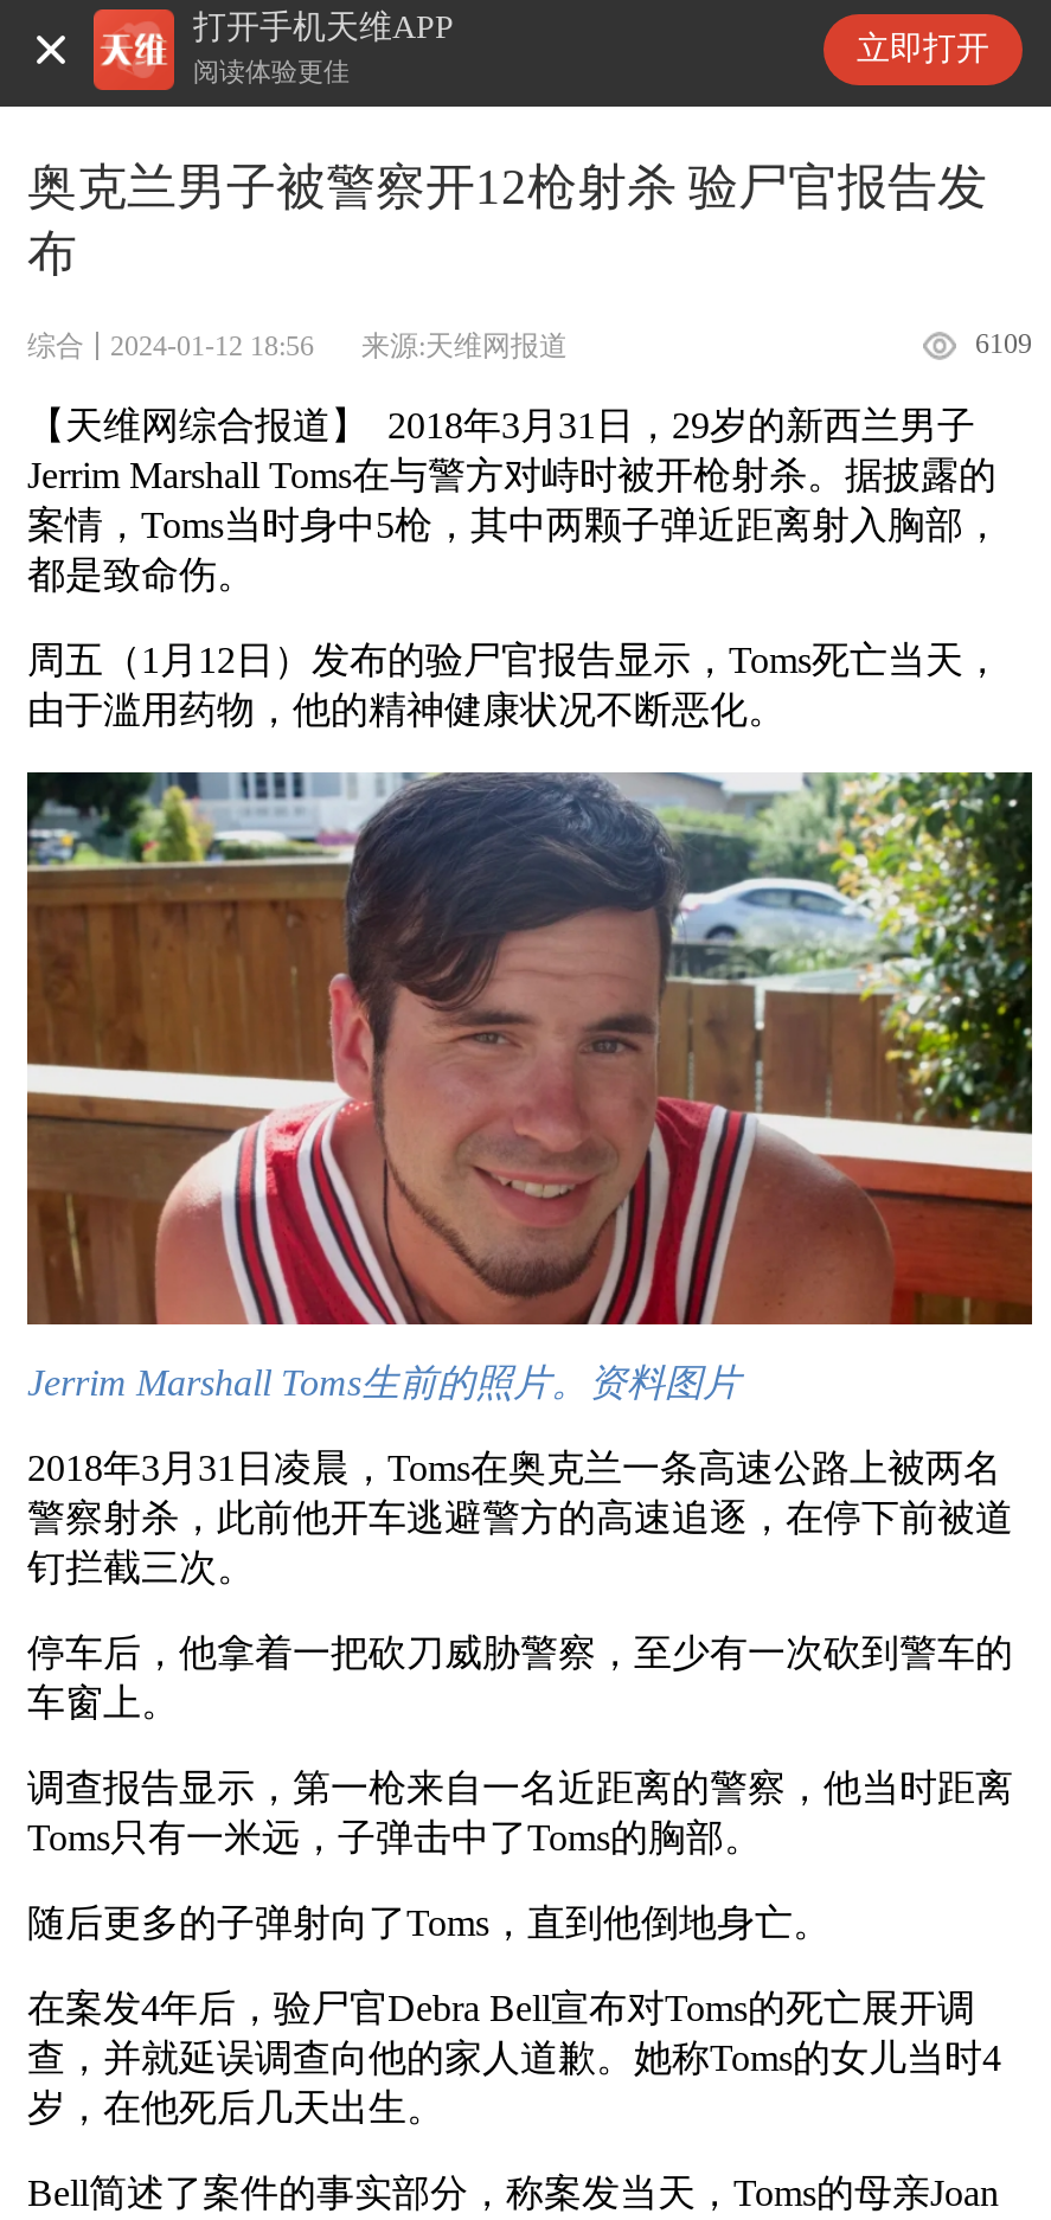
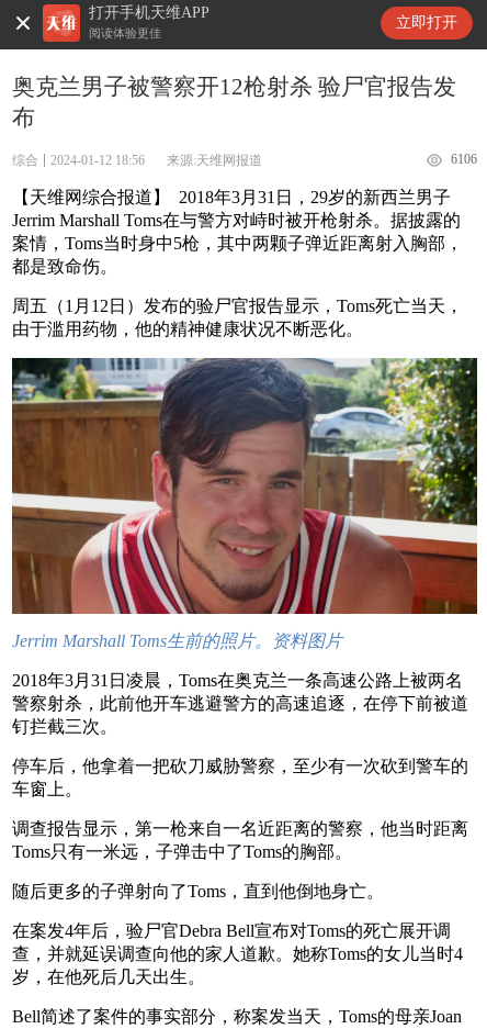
[975,327,1032,360] 6109 -> [451,152,477,167] 6106

